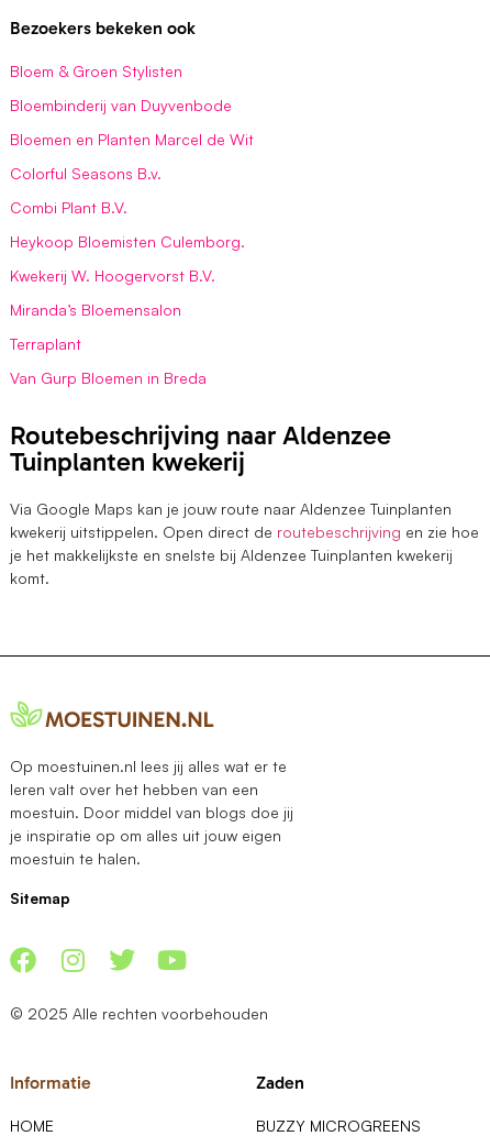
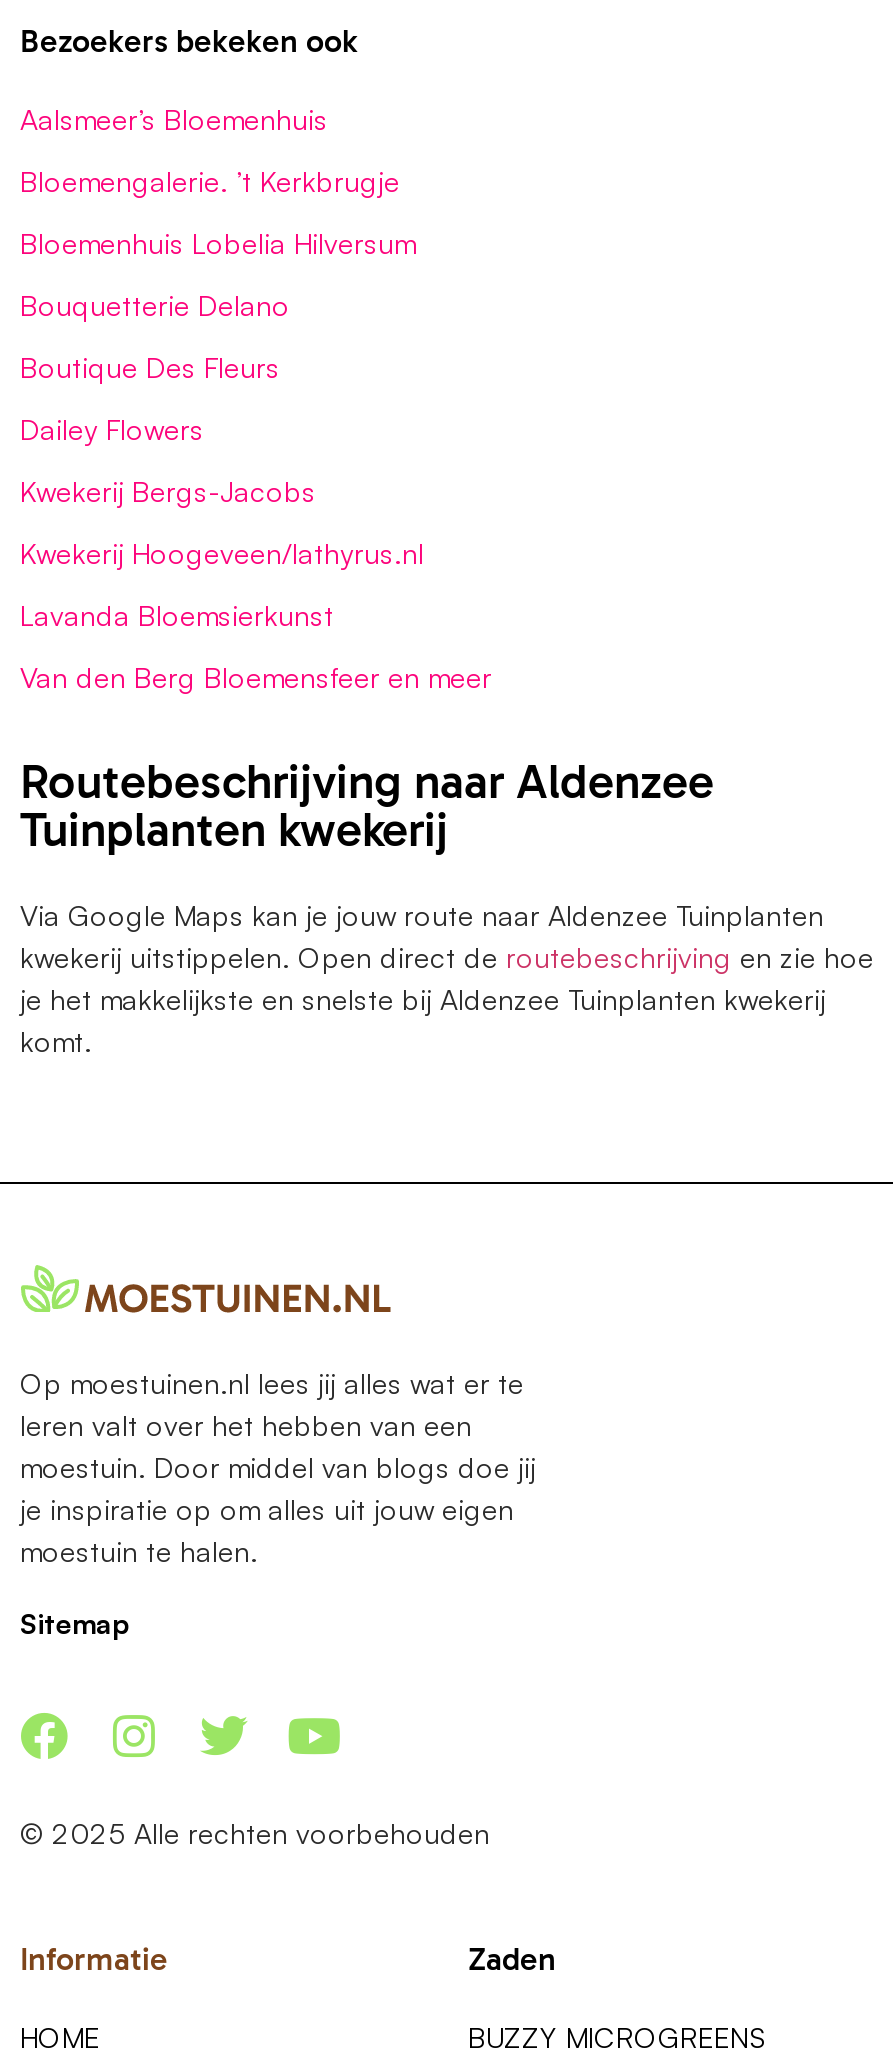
[10,62,182,80] Bloem & Groen Stylisten -> [20,102,328,136] Aalsmeer’s Bloemenhuis
[10,96,232,114] Bloembinderij van Duyvenbode -> [20,164,400,198] Bloemengalerie. ’t Kerkbrugje
[10,130,254,148] Bloemen en Planten Marcel de Wit -> [20,226,416,260] Bloemenhuis Lobelia Hilversum
[10,164,162,183] Colorful Seasons B.v. -> [20,288,290,322] Bouquetterie Delano
[10,198,127,217] Combi Plant B.V. -> [20,350,280,384] Boutique Des Fleurs
[10,232,245,251] Heykoop Bloemisten Culemborg. -> [20,412,204,446] Dailey Flowers
[10,266,215,285] Kwekerij W. Hoogervorst B.V. -> [20,474,316,508] Kwekerij Bergs-Jacobs
[10,300,181,319] Miranda’s Bloemensalon -> [20,536,424,570] Kwekerij Hoogeveen/lathyrus.nl
[10,334,81,353] Terraplant -> [20,598,334,632] Lavanda Bloemsierkunst
[10,368,207,387] Van Gurp Bloemen in Breda -> [20,660,492,694] Van den Berg Bloemensfeer en meer

